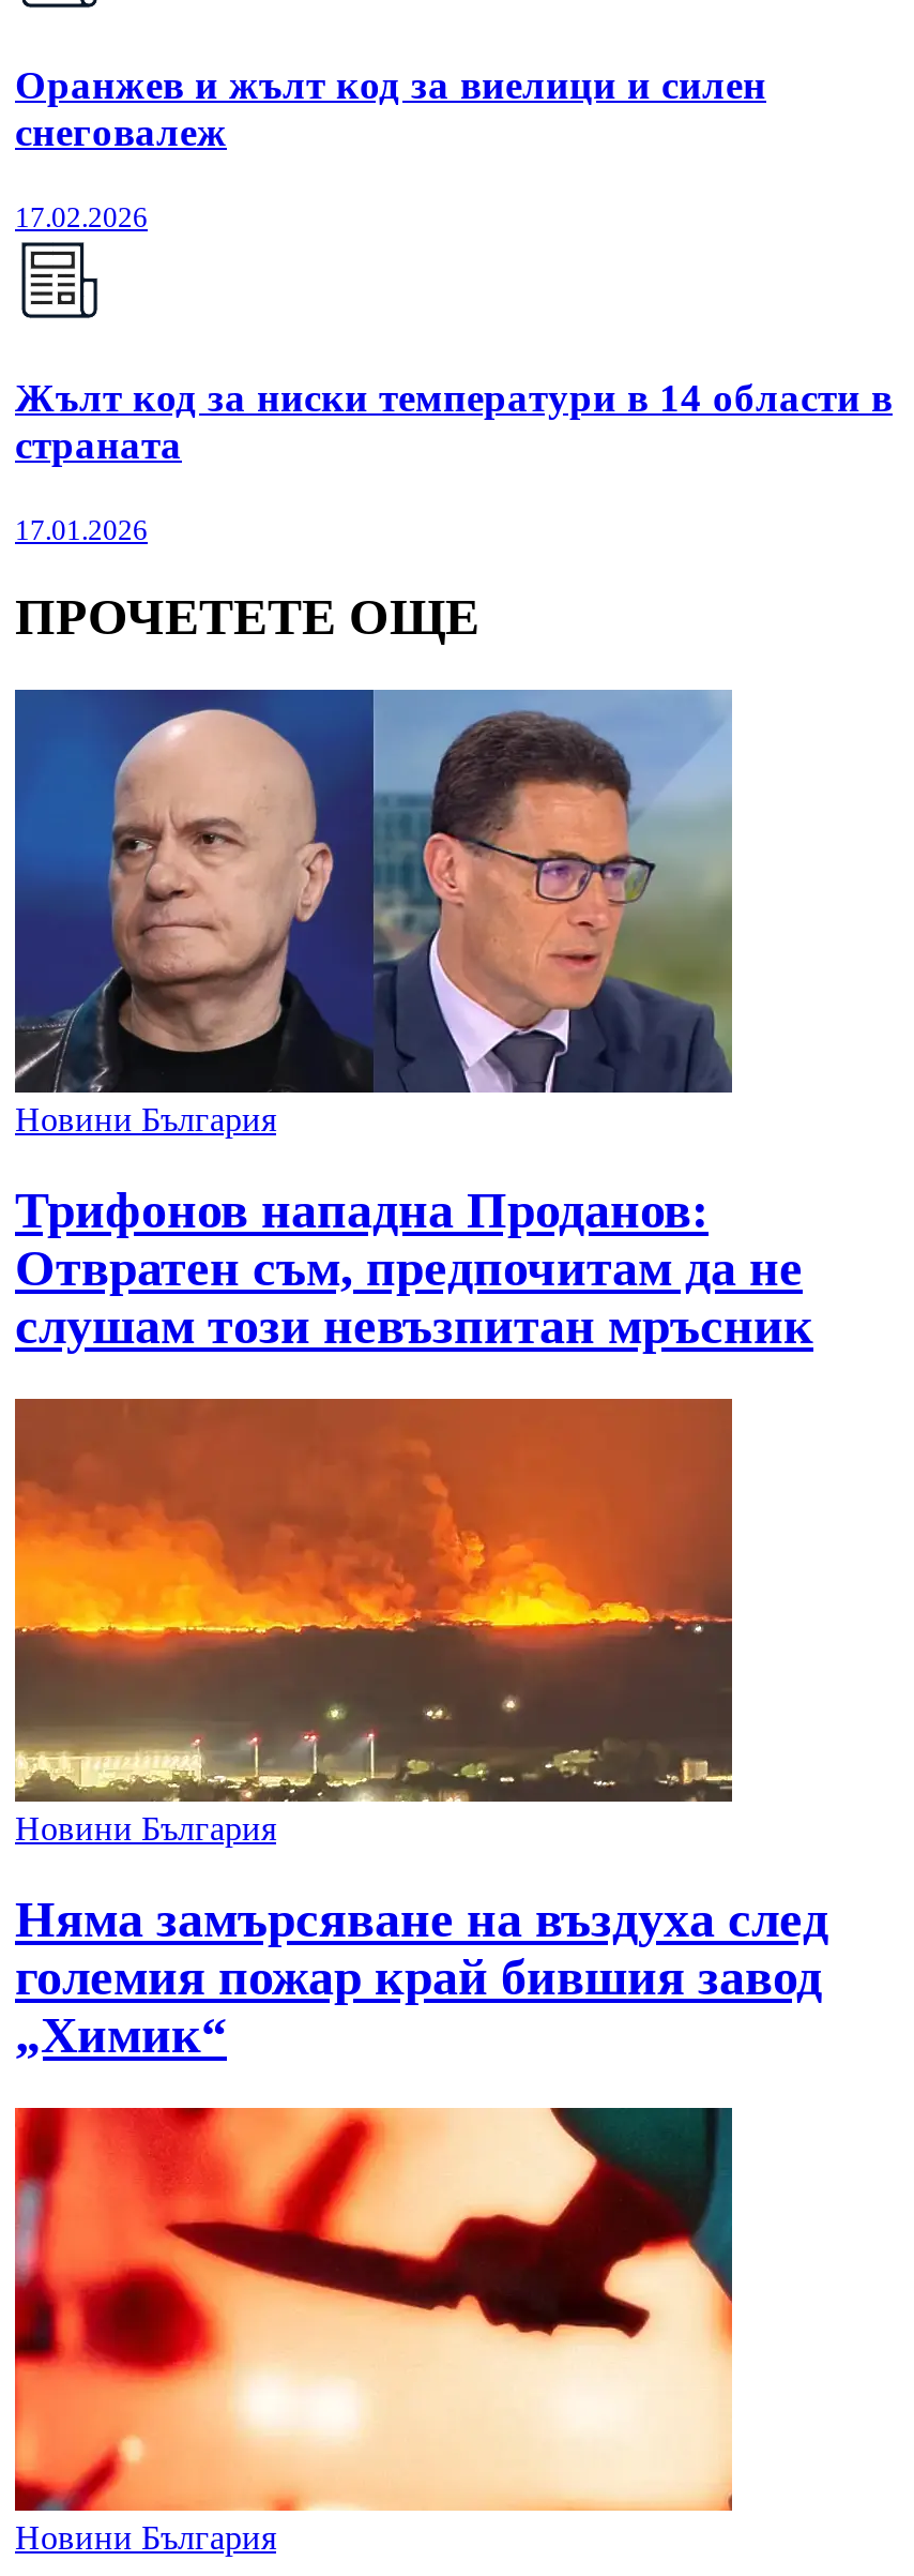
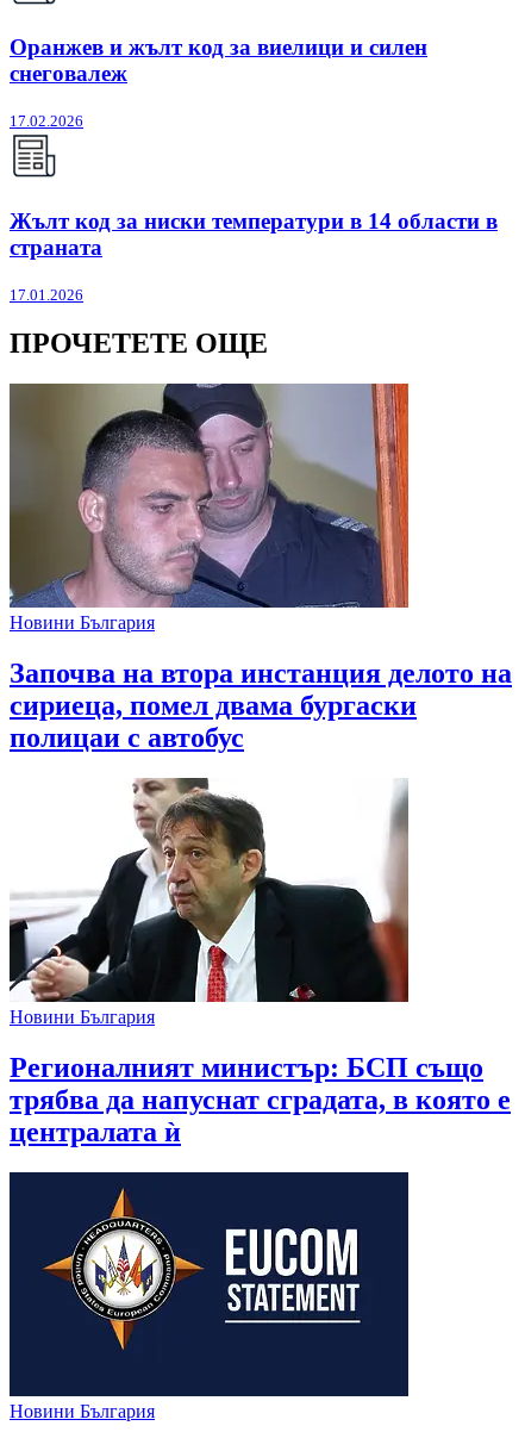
[15,688,734,1095] [image] -> [8,382,410,609] [image]
[15,1183,813,1354] Трифонов нападна Проданов: | Отвратен съм, предпочитам да не | слушам този невъзпитан мръсник -> [10,658,512,753] Започва на втора инстанция делото на | сириеца, помел двама бургаски | полицаи с автобус
[13,1397,734,1804] [image] -> [8,777,410,1003] [image]
[15,1892,828,2063] Няма замърсяване на въздуха след | големия пожар край бившия завод | „Химик“ -> [10,1052,511,1147] Регионалният министър: БСП също | трябва да напуснат сградата, в която е | централата ѝ
[13,2106,734,2513] [image] -> [8,1171,410,1397] [image]

